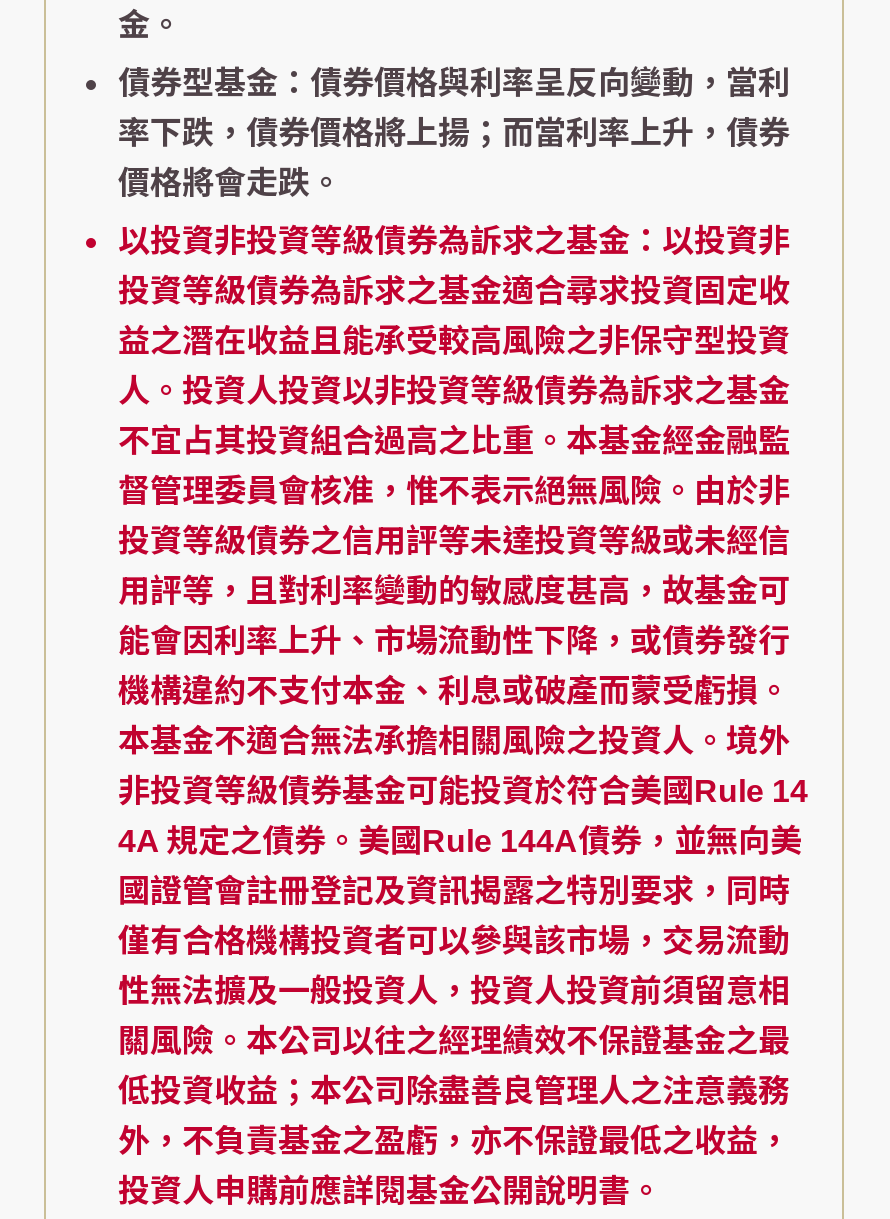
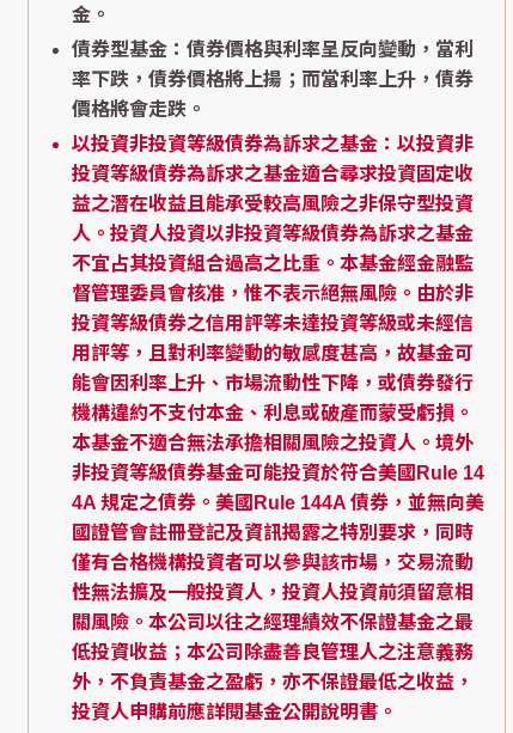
[118,824,802,858] 4A 規定之債券。美國Rule 144A債券，並無向美 -> [72,493,484,513] 4A 規定之債券。美國Rule 144A 債券，並無向美

